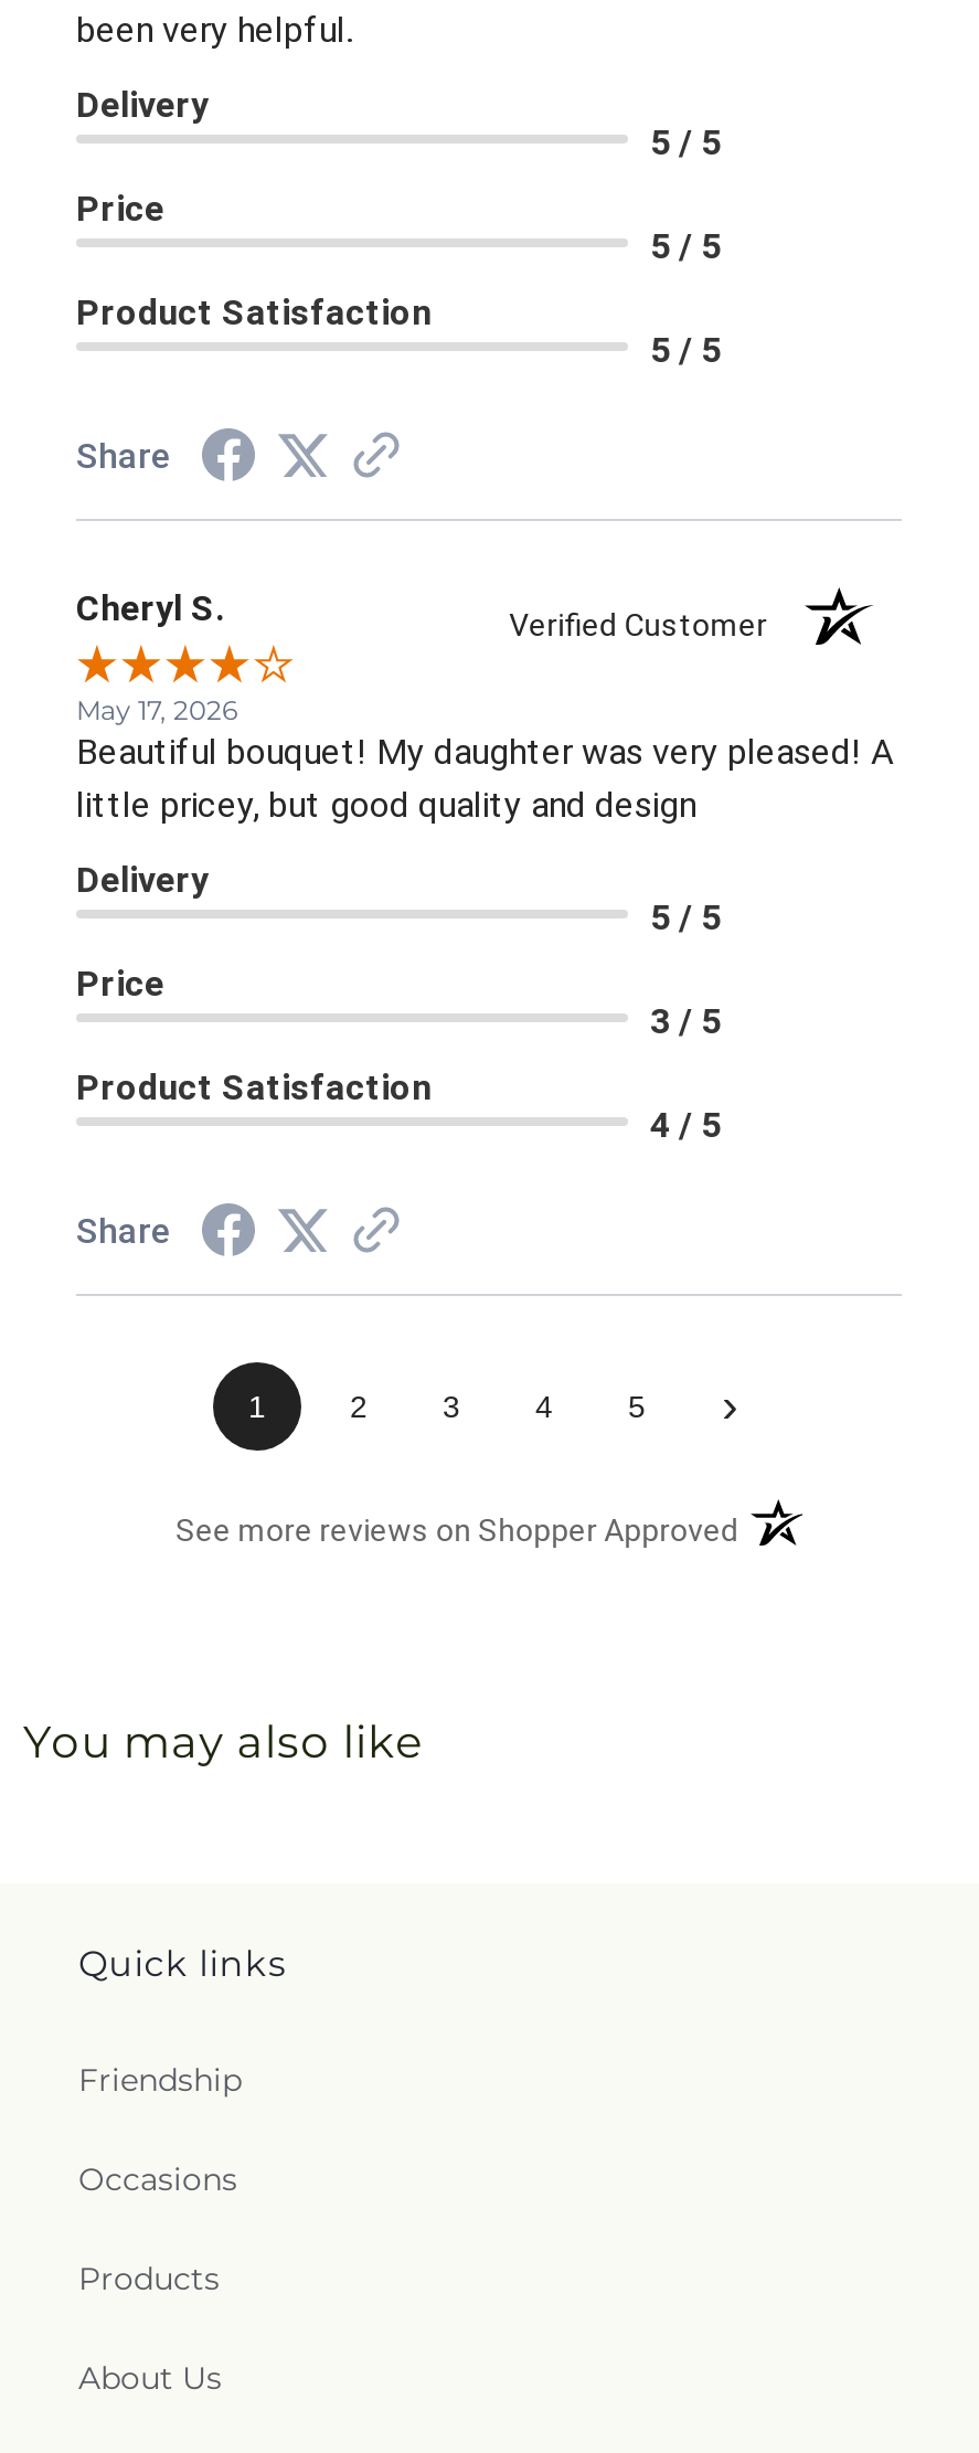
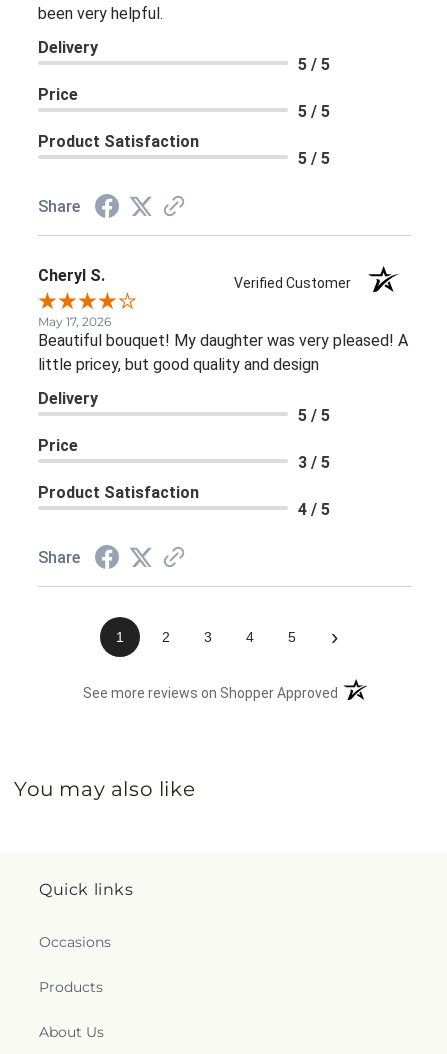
[78,2060,242,2100] Friendship -> none

